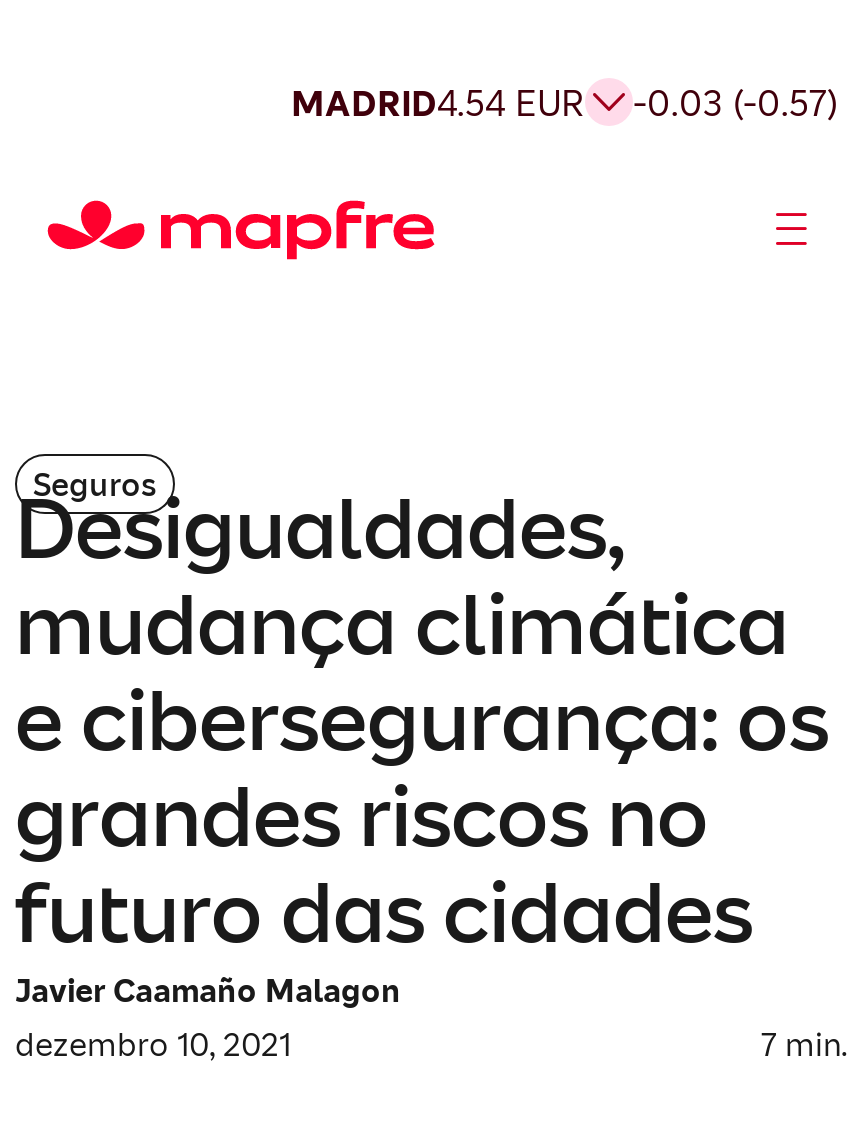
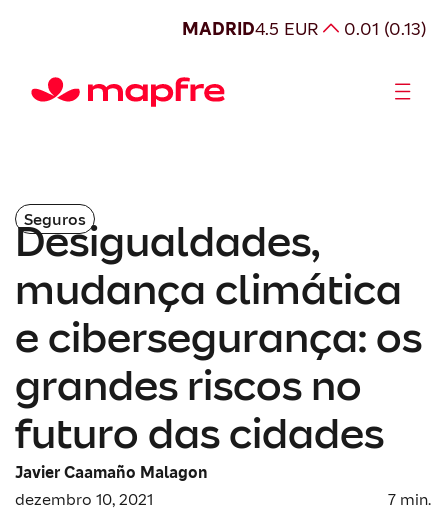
[291,79,585,125] MADRID4.54 EUR -> [182,16,319,39] MADRID4.5 EUR
[633,79,839,125] -0.03 (-0.57) -> [344,16,427,39] 0.01 (0.13)

